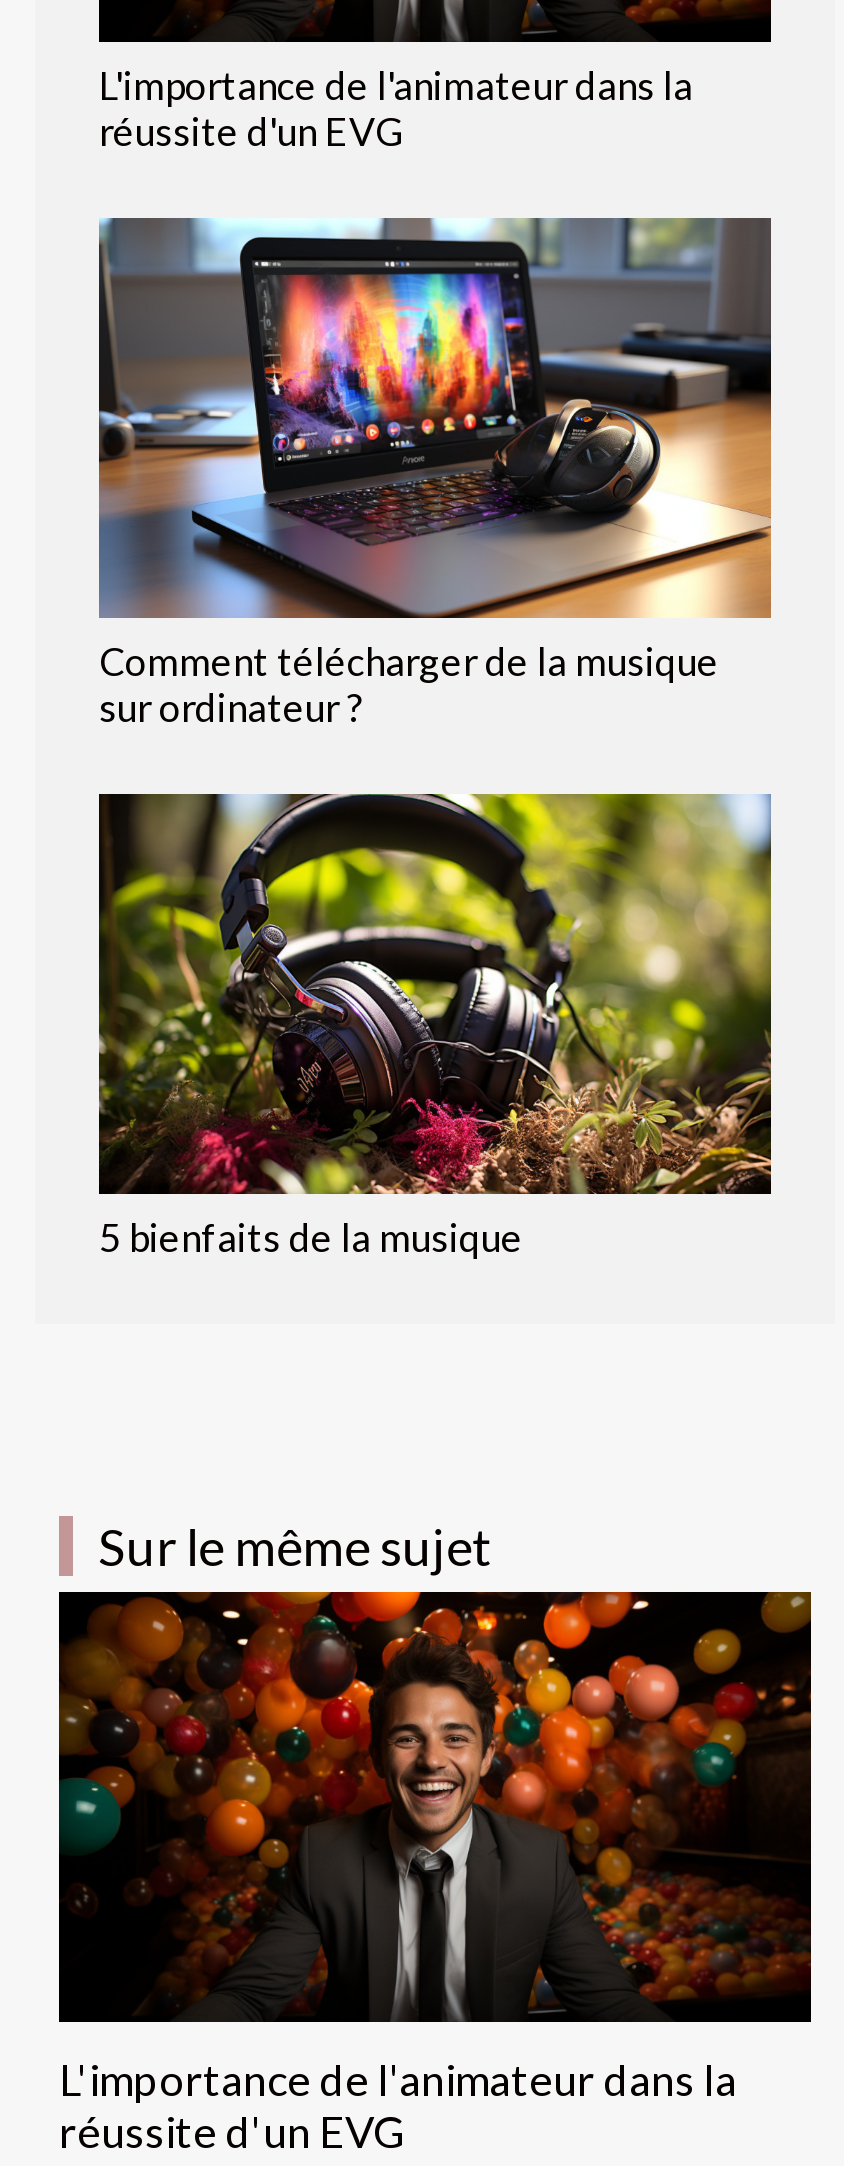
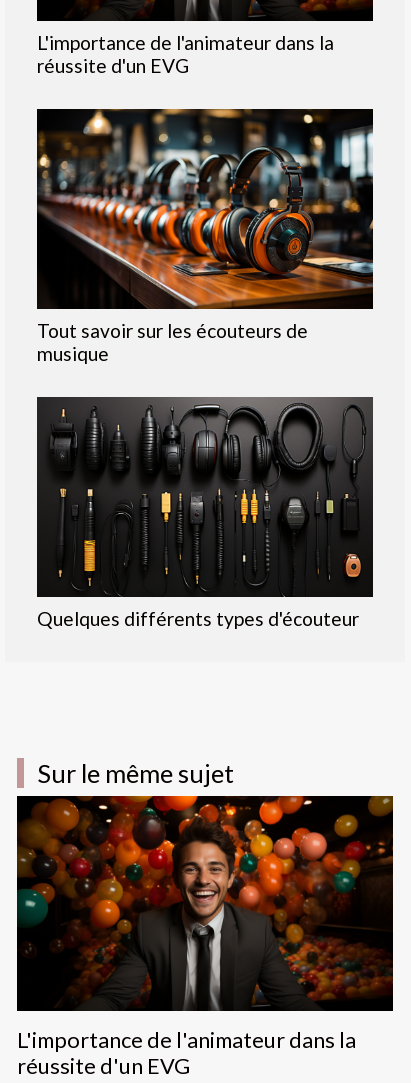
[97,216,773,730] [image] | Comment télécharger de la musique | sur ordinateur ? -> [36,108,374,365] [image] | Tout savoir sur les écouteurs de | musique
[97,792,773,1260] [image] | 5 bienfaits de la musique -> [37,396,374,630] [image] | Quelques différents types d'écouteur

